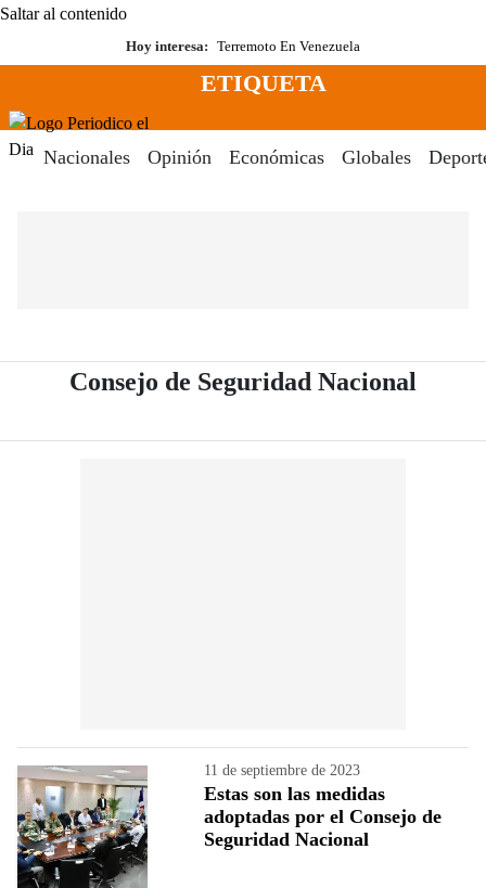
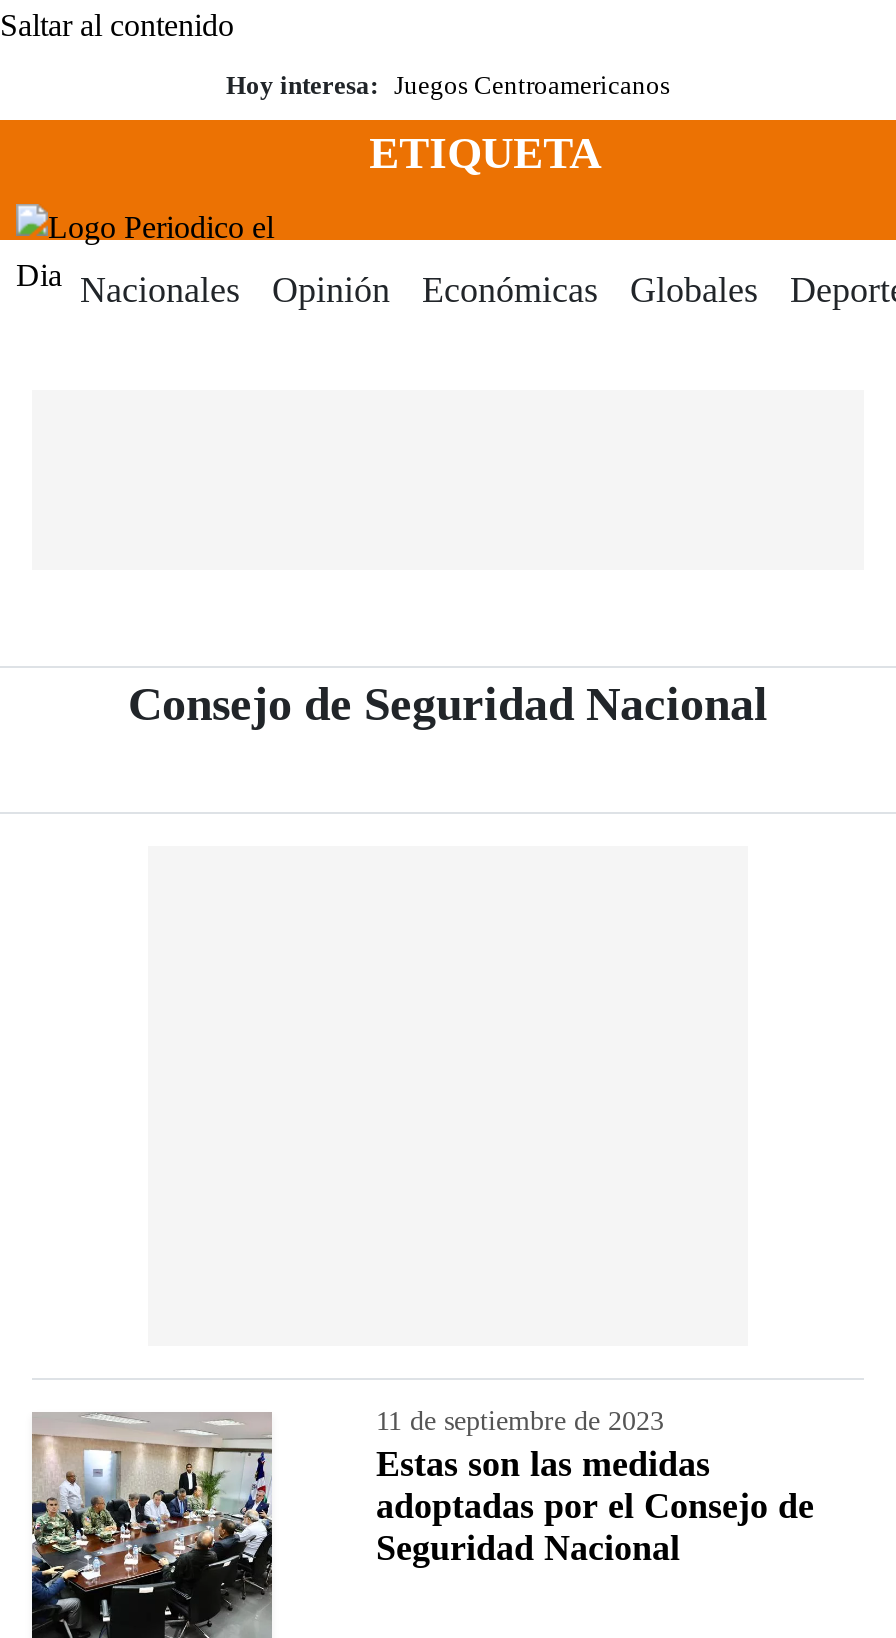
[126,38,360,54] Hoy interesa: Terremoto En Venezuela -> [226,70,670,100] Hoy interesa: Juegos Centroamericanos

